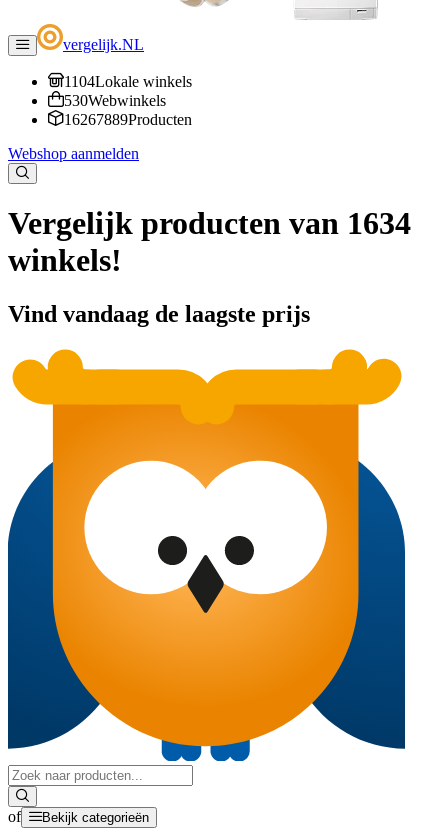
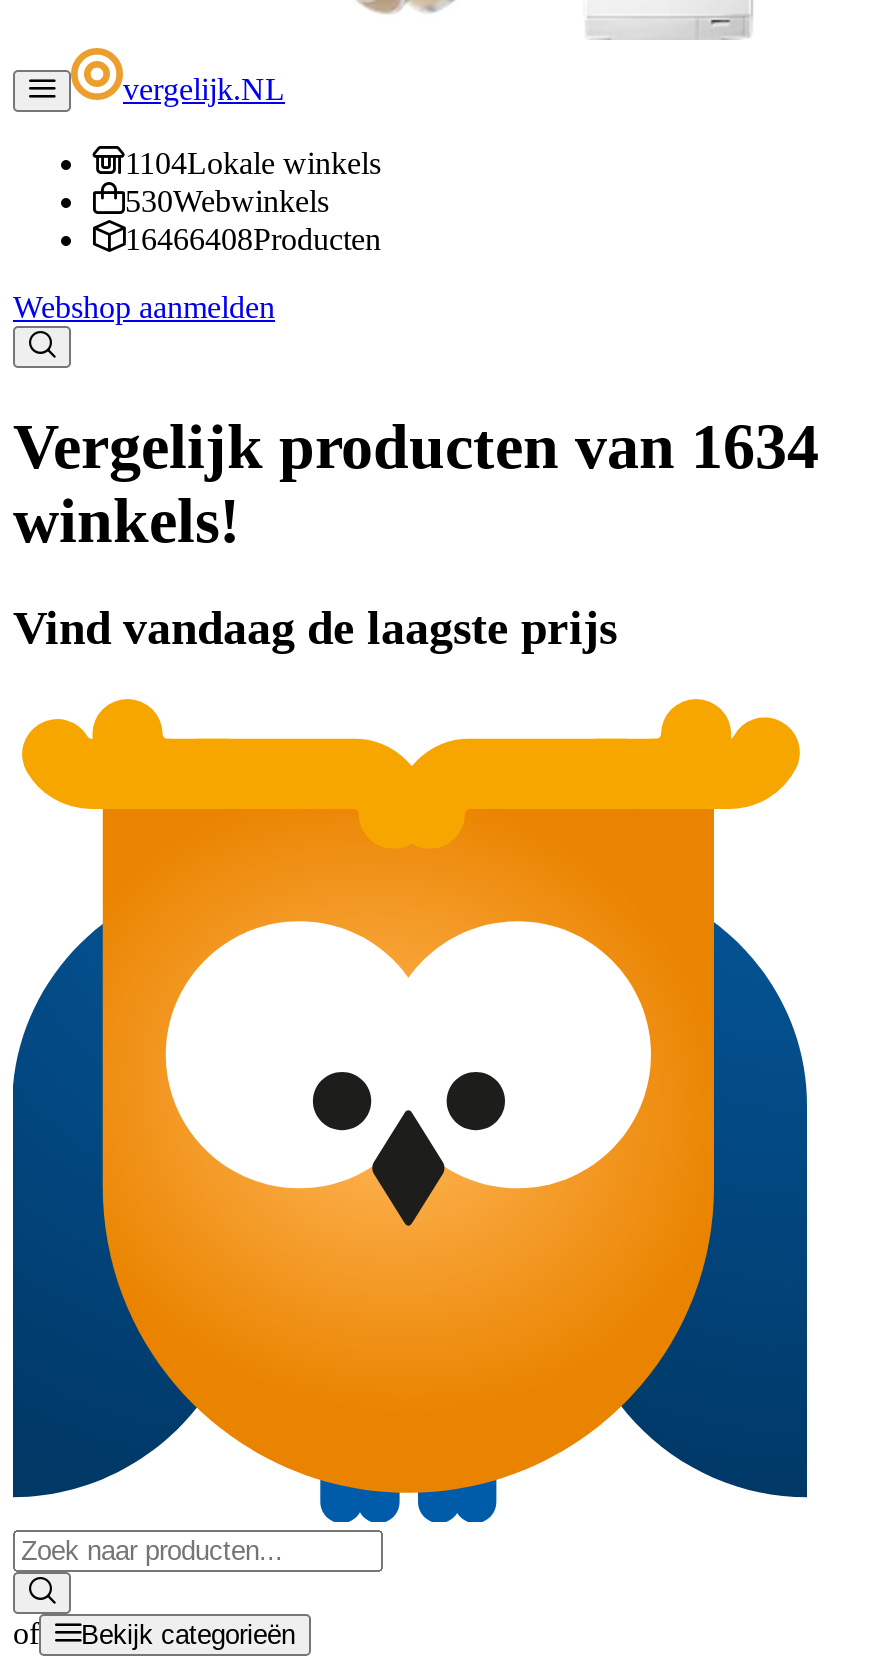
[64,111,192,128] 16267889Producten -> [125,222,381,256] 16466408Producten

